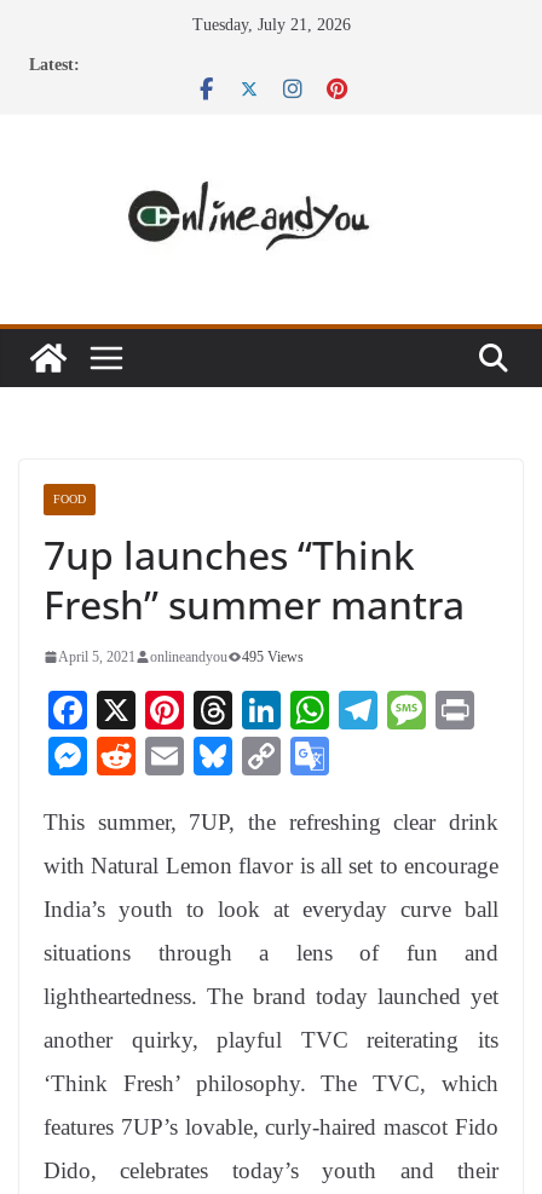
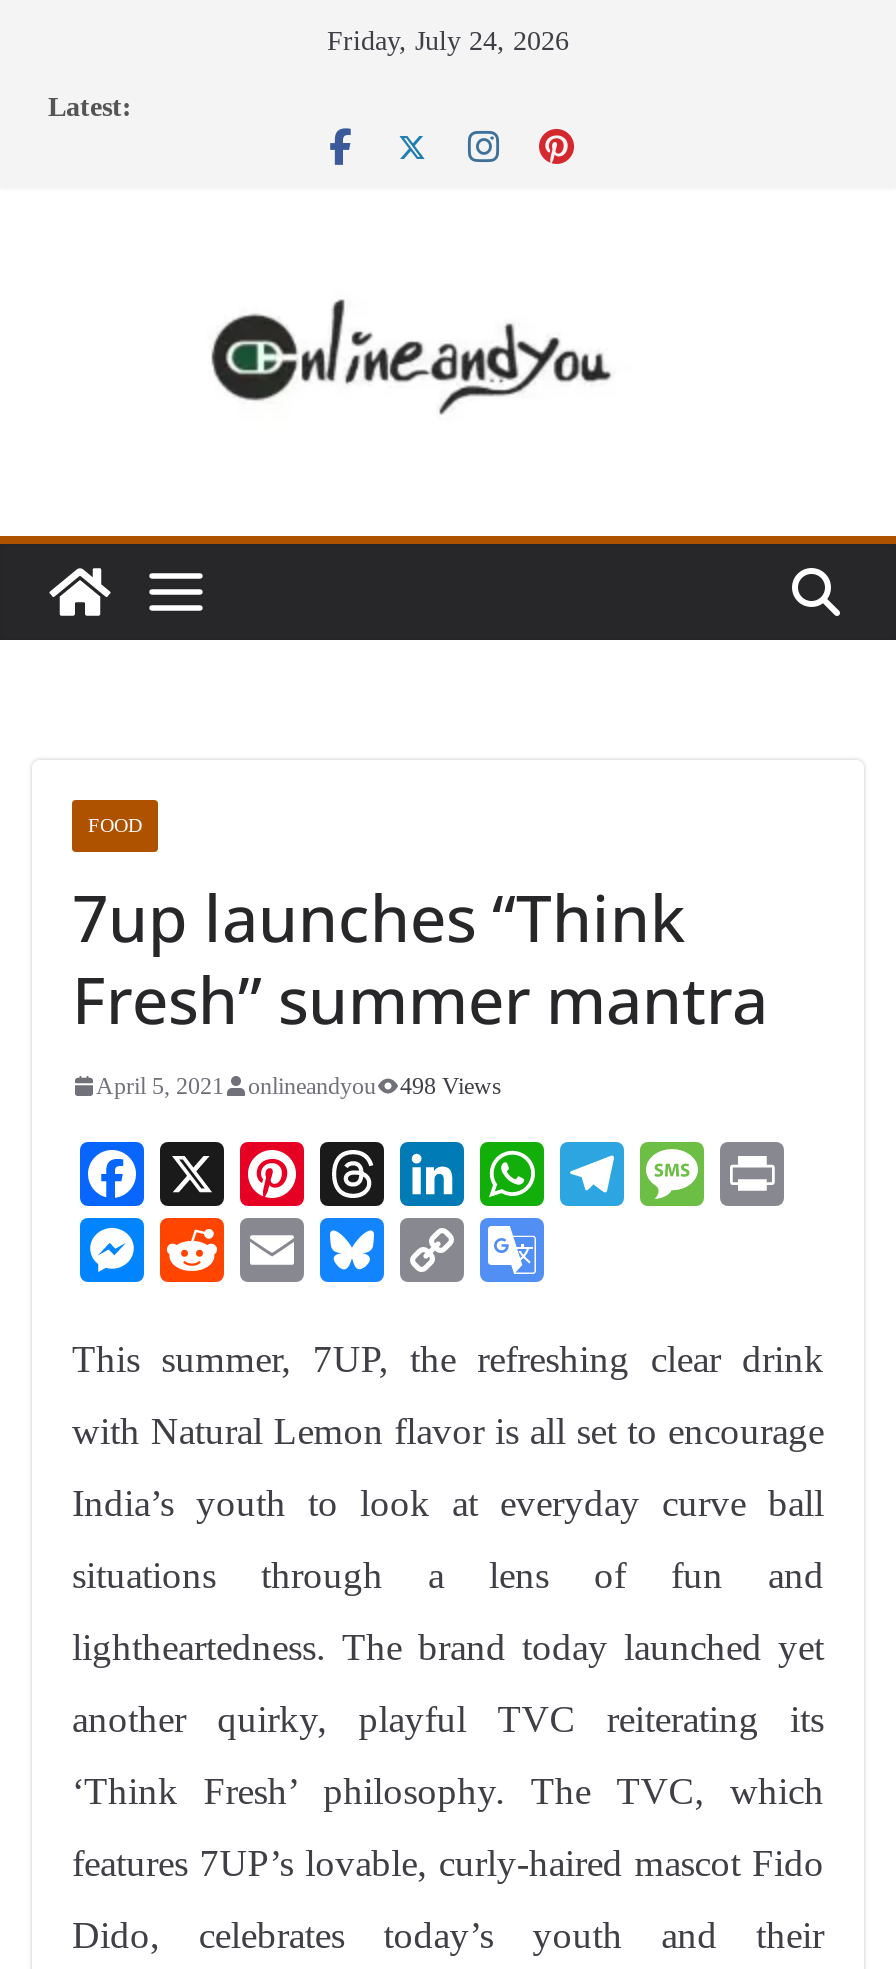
[192,16,350,34] Tuesday, July 21, 2026 -> [327,26,569,56] Friday, July 24, 2026
[58,648,304,665] April 5, 2021 onlineandyou 495 Views -> [96,1072,502,1100] April 5, 2021 onlineandyou 498 Views

